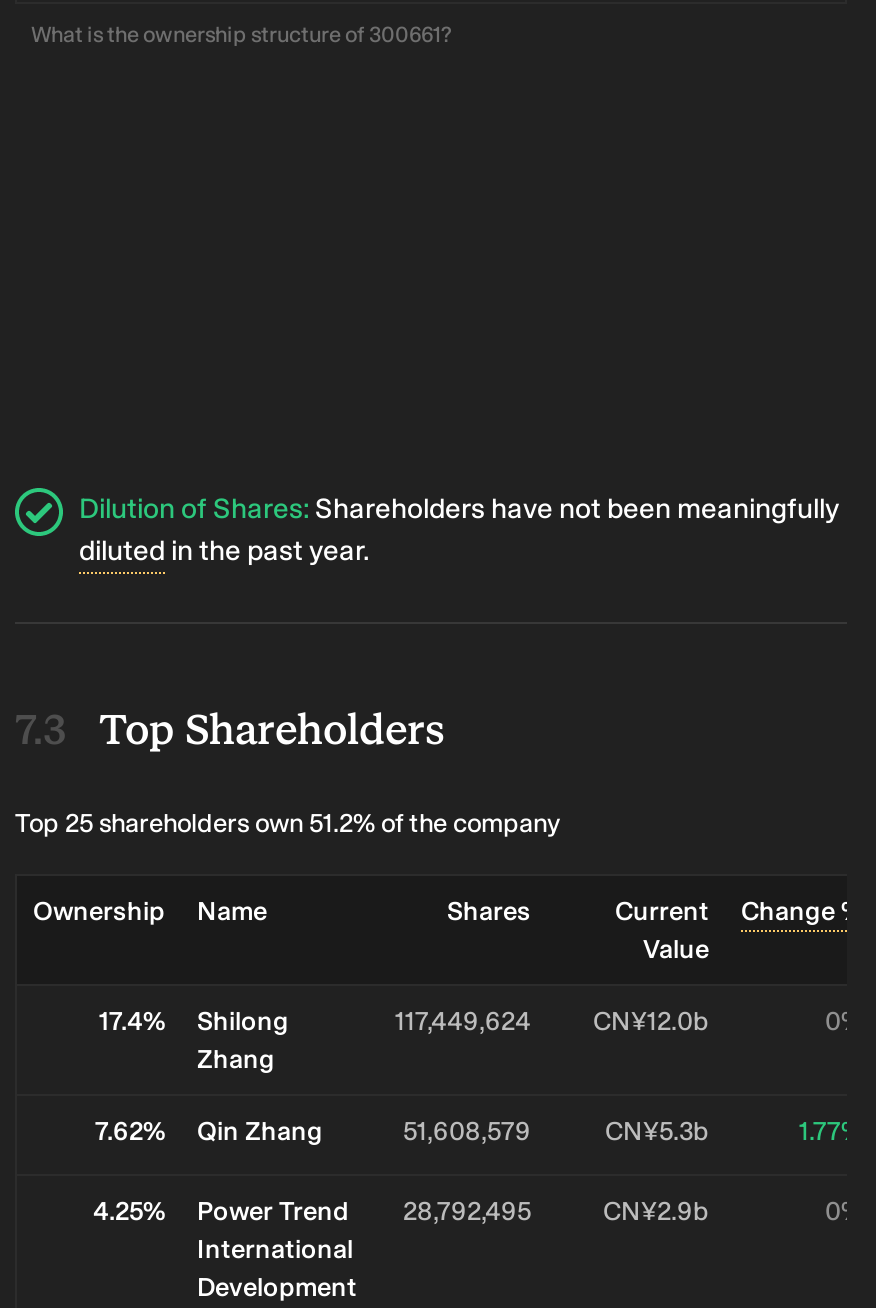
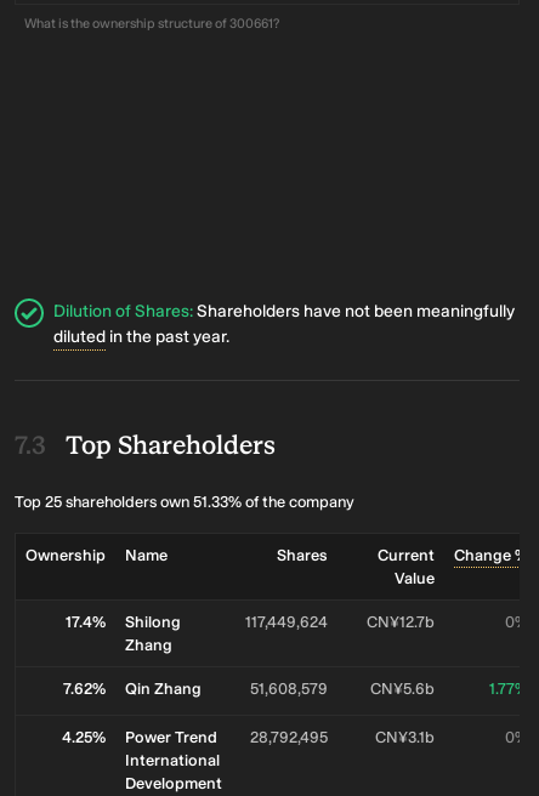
[15,808,561,838] Top 25 shareholders own 51.2% of the company -> [15,493,354,511] Top 25 shareholders own 51.33% of the company
[593,1006,709,1036] CN¥12.0b -> [367,613,435,631] CN¥12.7b
[605,1116,709,1146] CN¥5.3b -> [370,680,435,698] CN¥5.6b
[603,1196,709,1226] CN¥2.9b -> [375,728,435,746] CN¥3.1b

